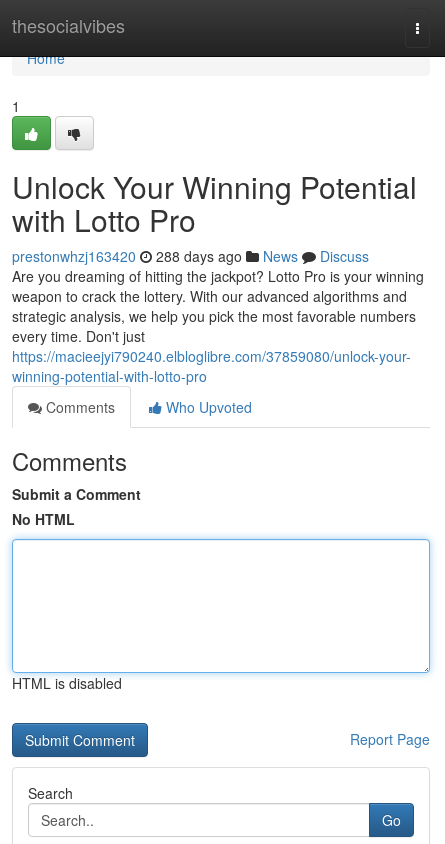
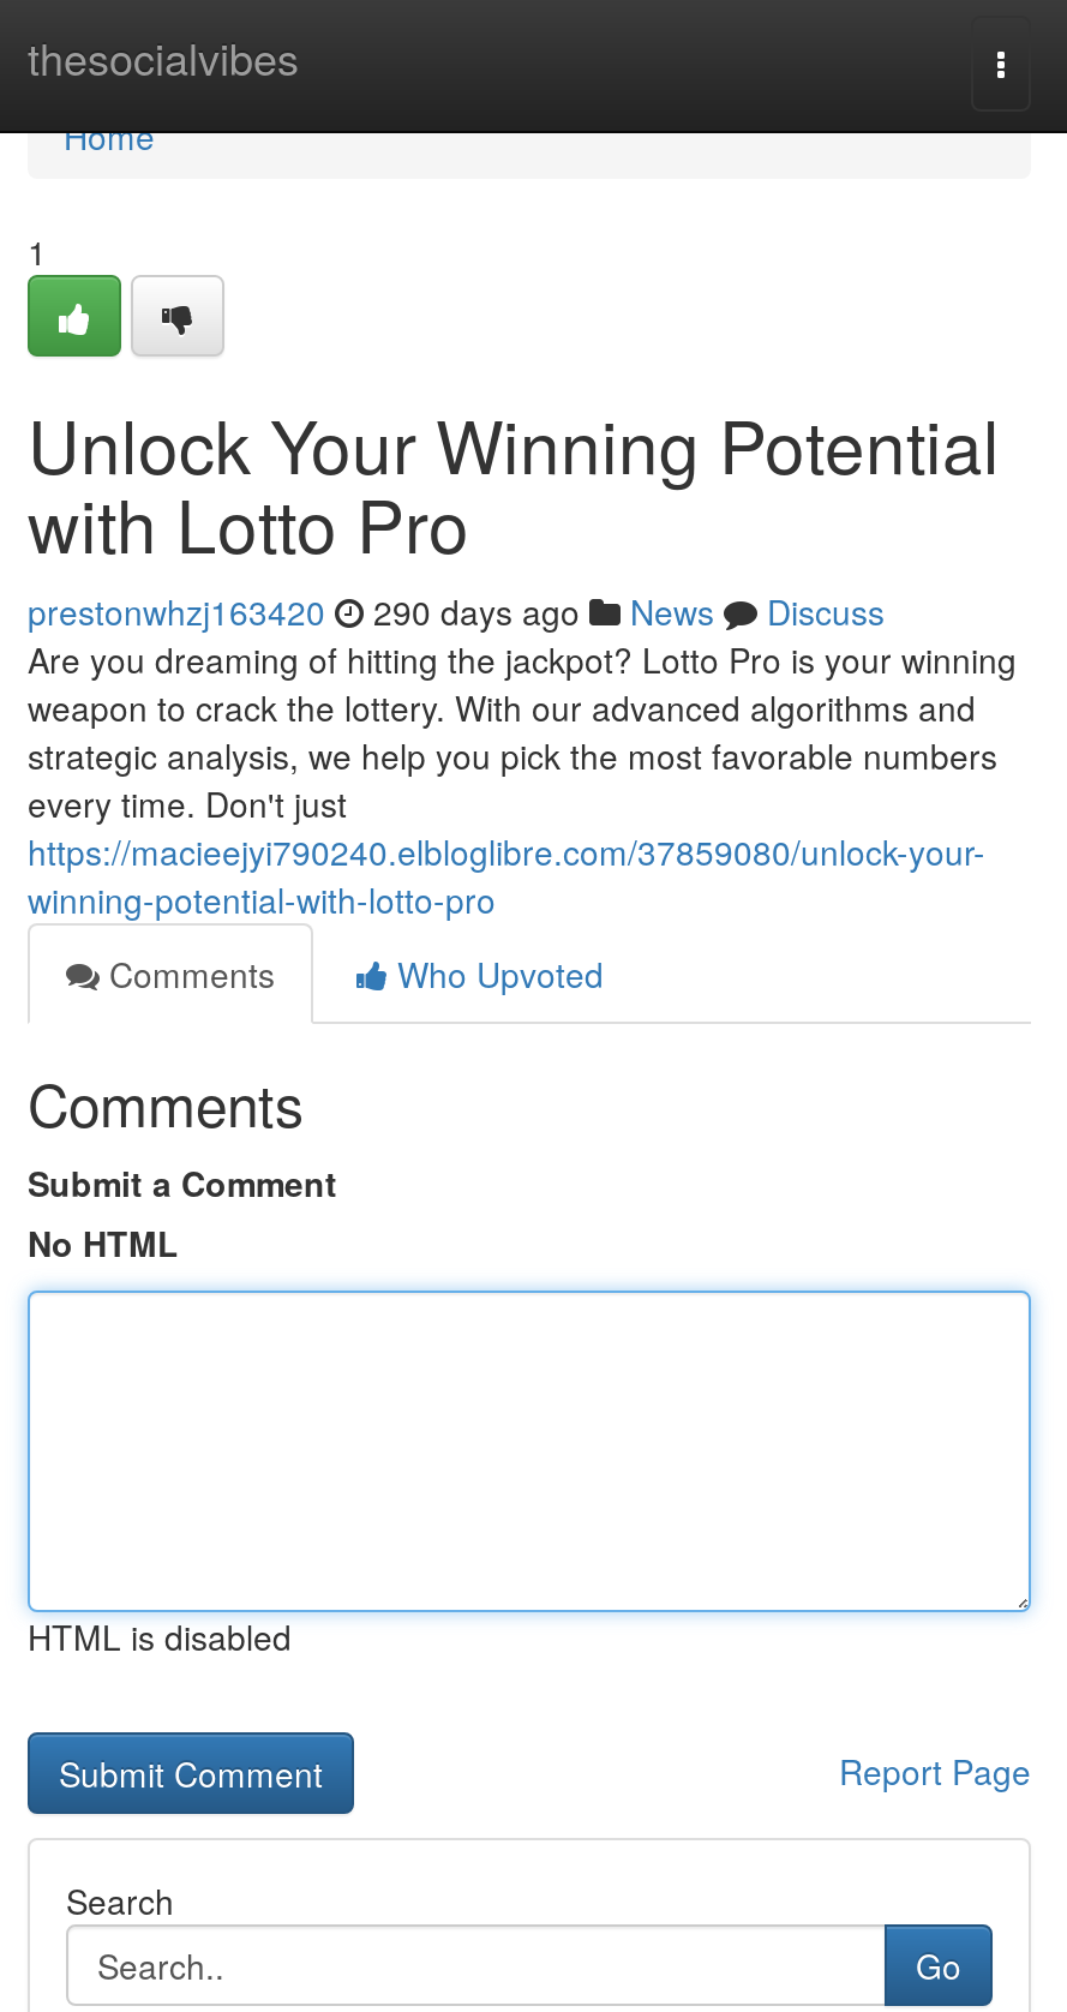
[12,246,369,266] prestonwhzj163420 288 days ago News Discuss -> [28,587,885,635] prestonwhzj163420 290 days ago News Discuss

